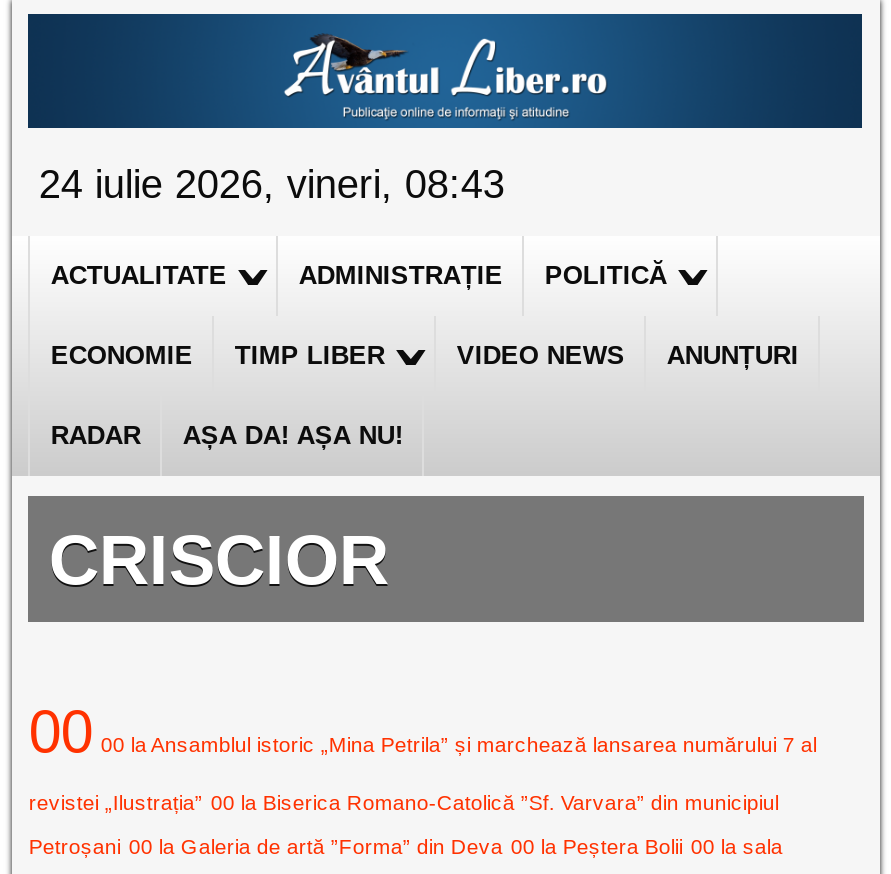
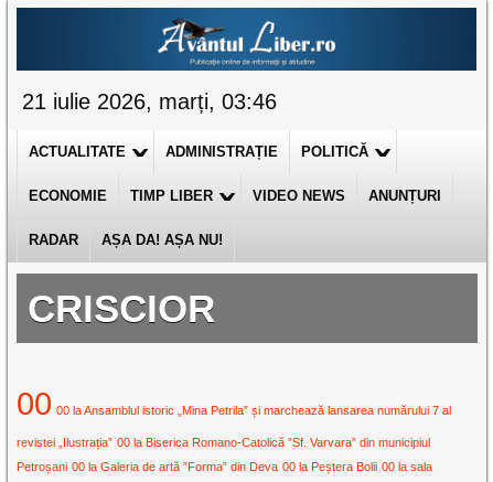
[39,162,505,206] 24 iulie 2026, vineri, 08:43 -> [22,89,277,114] 21 iulie 2026, marți, 03:46

